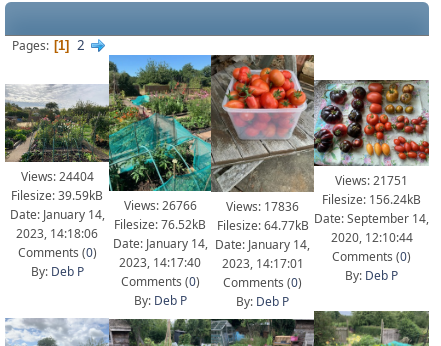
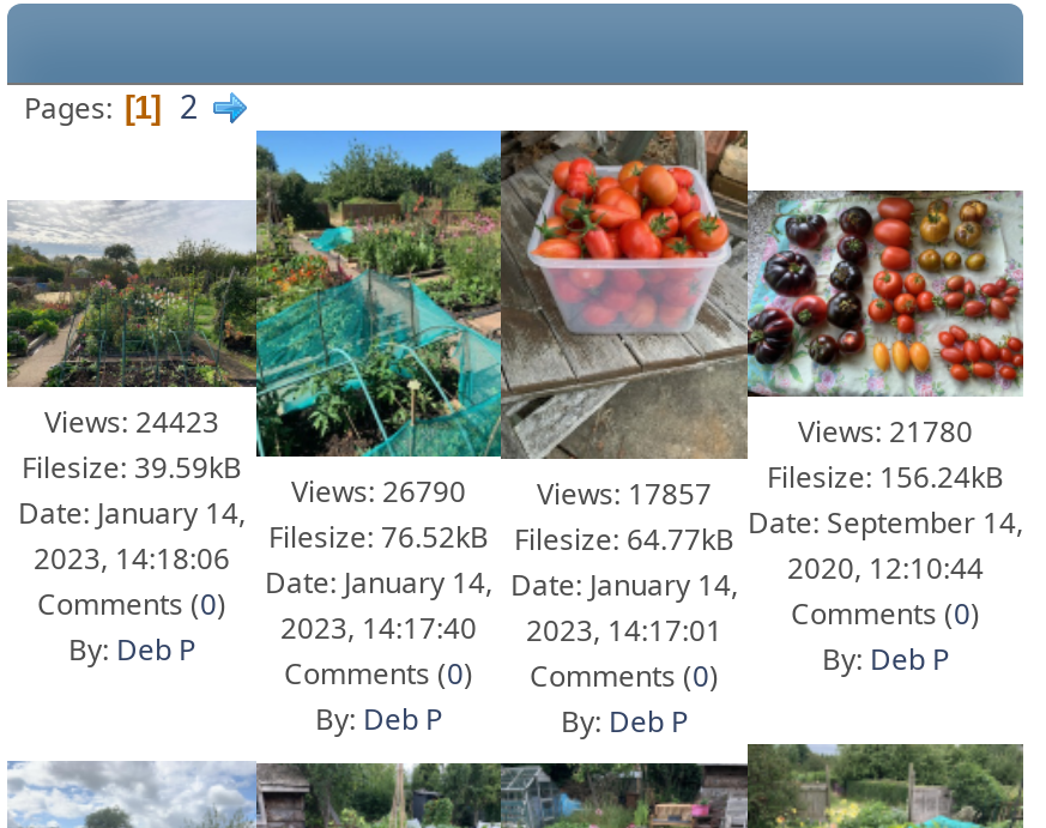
[20,168,93,185] Views: 24404 -> [44,401,219,442] Views: 24423
[335,172,408,189] Views: 21751 -> [798,411,973,452] Views: 21780
[123,197,196,214] Views: 26766 -> [291,471,466,512] Views: 26790
[226,198,299,215] Views: 17836 -> [537,474,712,515] Views: 17857

